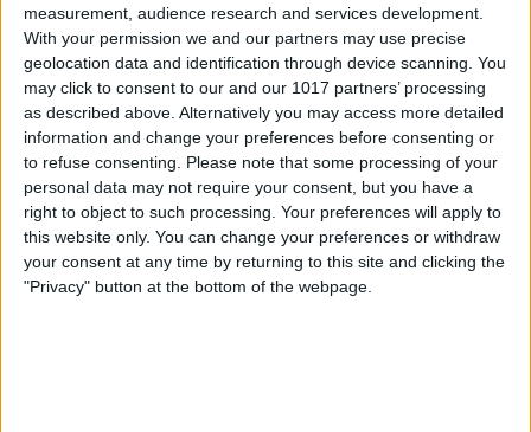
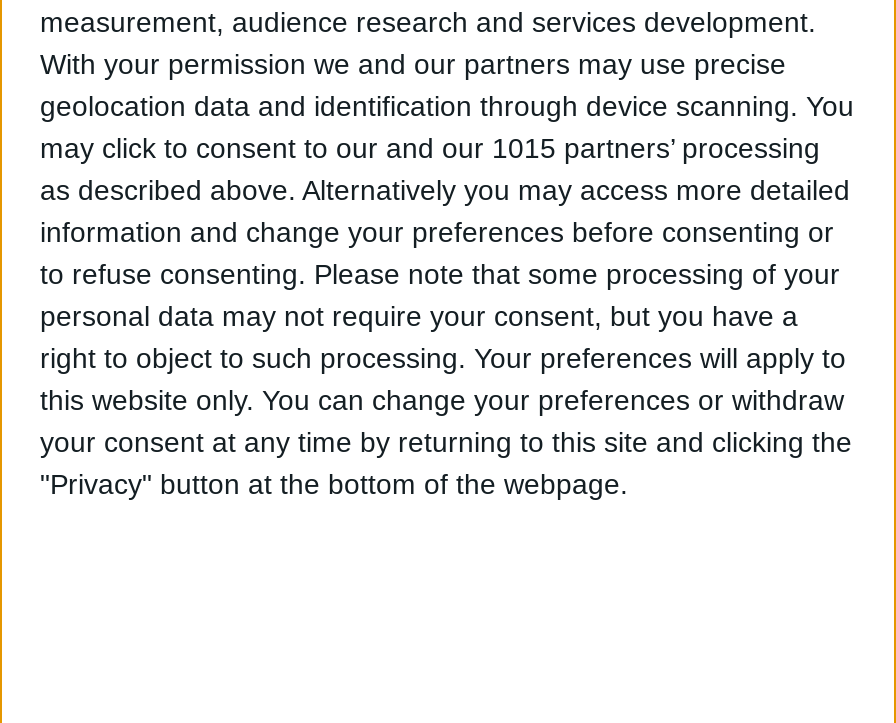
[24,78,486,97] may click to consent to our and our 1017 partners’ processing -> [40,132,820,164] may click to consent to our and our 1015 partners’ processing

